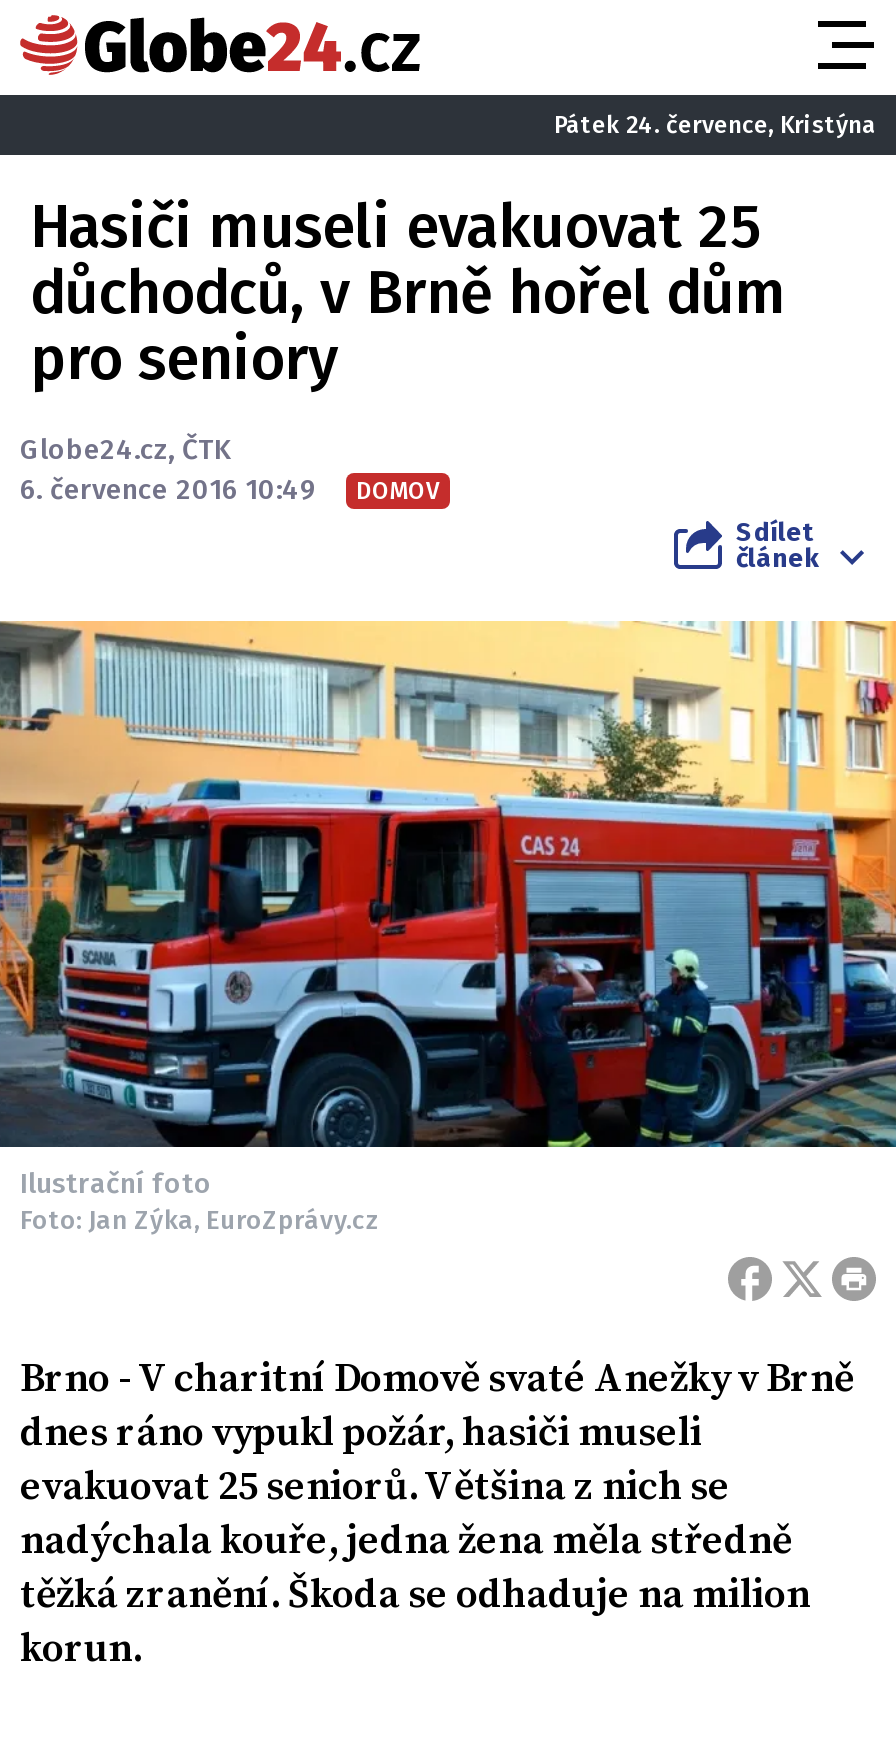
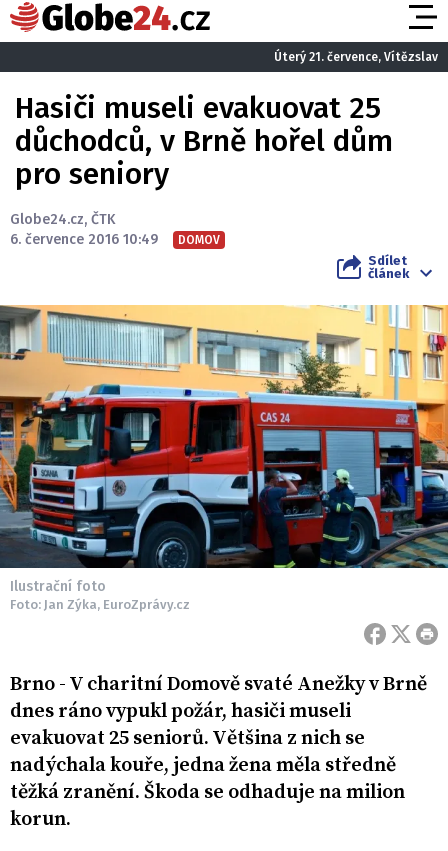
[554,110,876,138] Pátek 24. července, Kristýna -> [274,49,438,63] Úterý 21. července, Vítězslav

